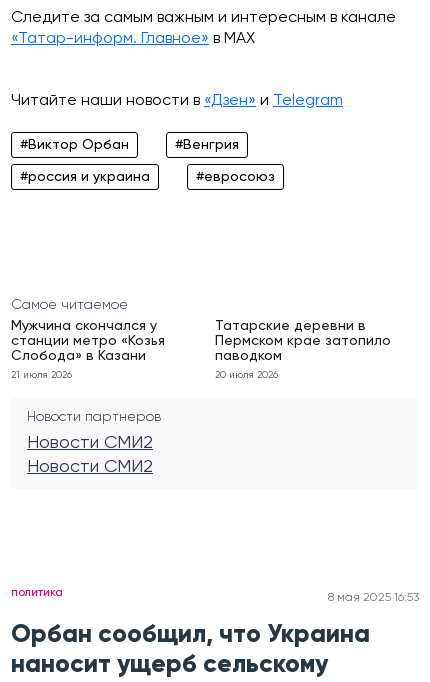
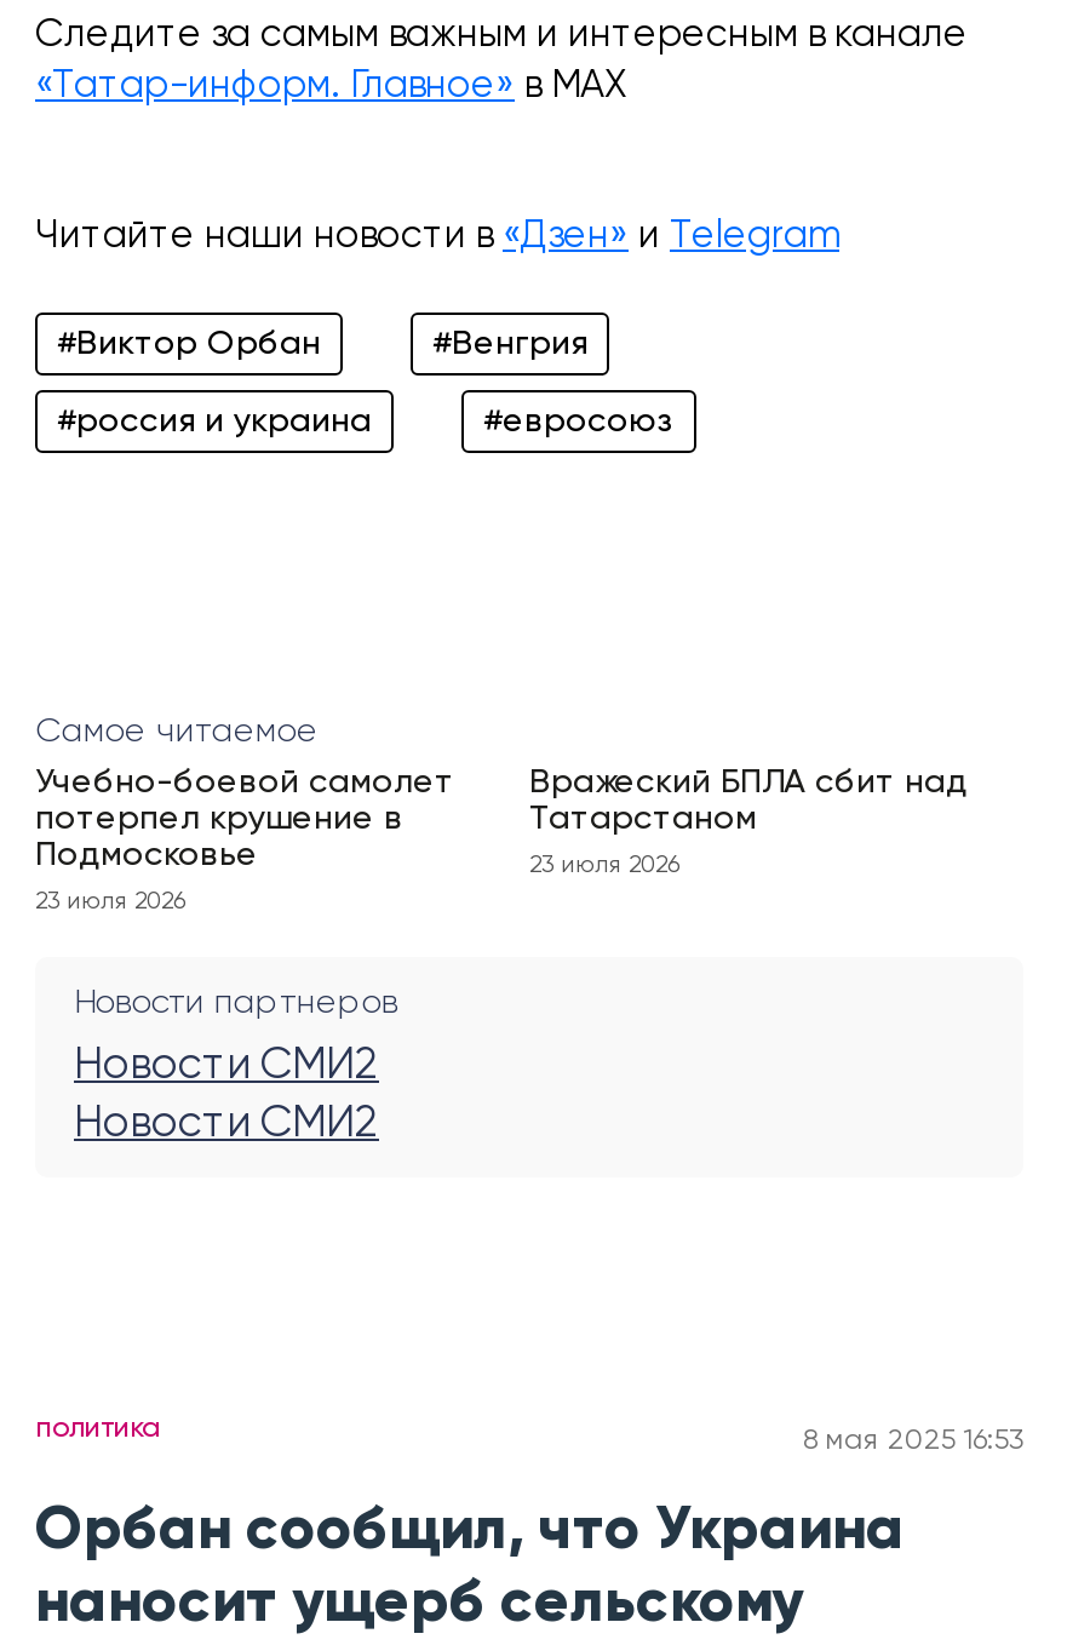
[11,319,165,363] Мужчина скончался у | станции метро «Козья | Слобода» в Казани -> [35,766,454,872] Учебно-боевой самолет | потерпел крушение в | Подмосковье
[215,319,391,363] Татарские деревни в | Пермском крае затопило | паводком -> [529,766,968,836] Вражеский БПЛА сбит над | Татарстаном
[11,370,72,380] 21 июля 2026 -> [35,889,185,913] 23 июля 2026
[215,370,278,380] 20 июля 2026 -> [529,853,679,877] 23 июля 2026

